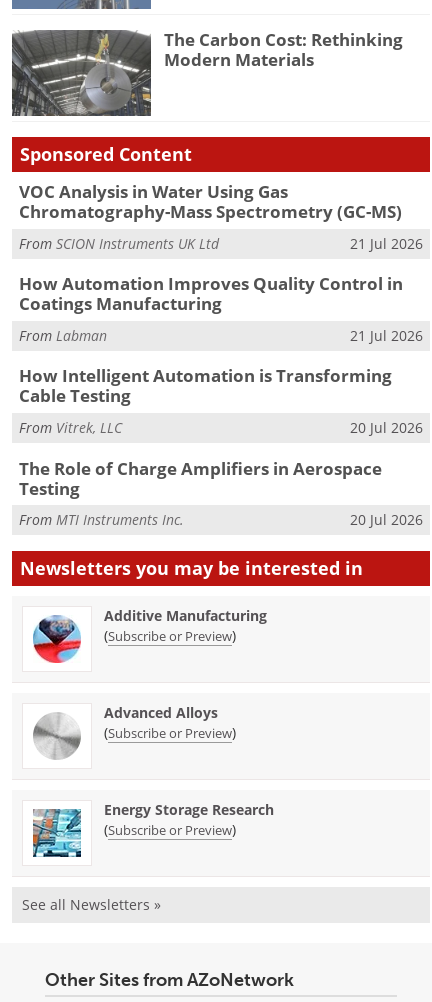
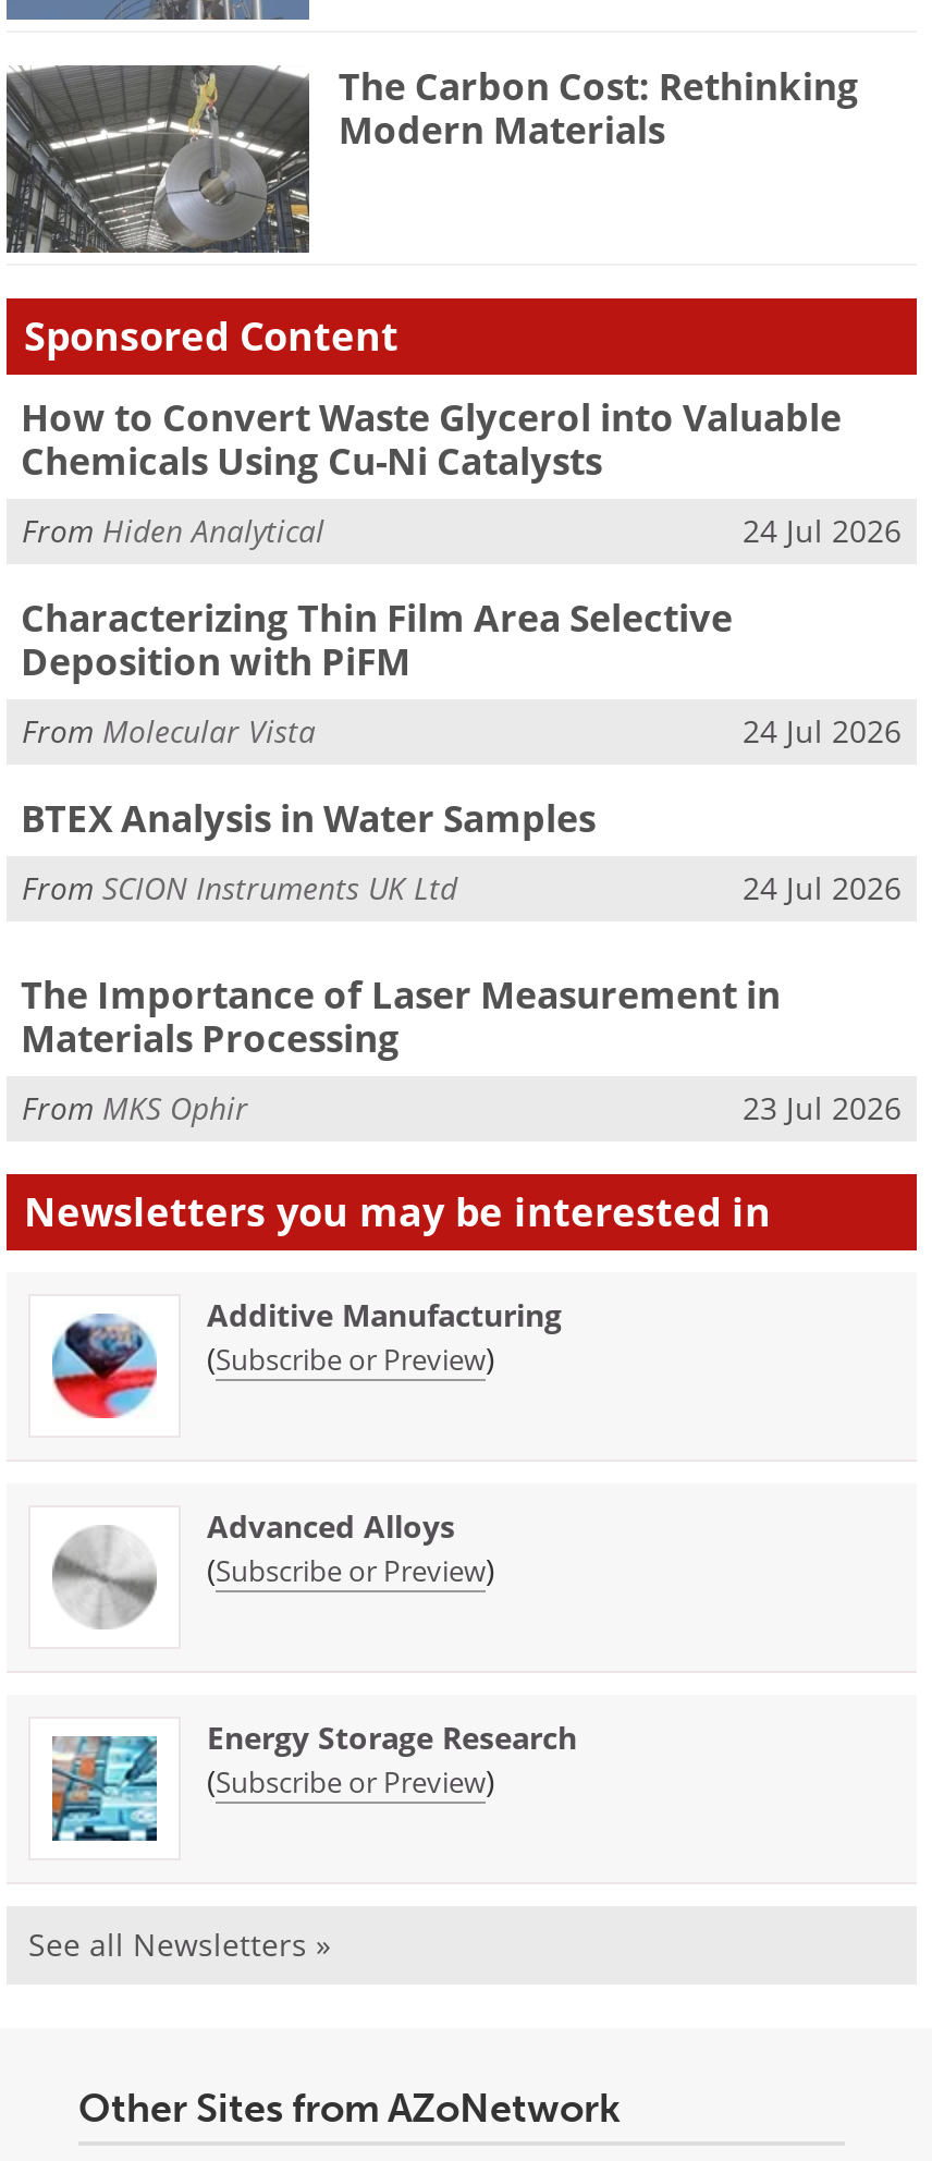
[18,180,401,223] VOC Analysis in Water Using Gas | Chromatography-Mass Spectrometry (GC-MS) -> [21,393,902,844] How to Convert Waste Glycerol into Valuable | Chemicals Using Cu-Ni Catalysts | From Hiden Analytical | 24 Jul 2026 | Characterizing Thin Film Area Selective | Deposition with PiFM | From Molecular Vista | 24 Jul 2026 | BTEX Analysis in Water Samples
[18,234,423,529] 21 Jul 2026 | How Automation Improves Quality Control in | Coatings Manufacturing | From Labman | 21 Jul 2026 | How Intelligent Automation is Transforming | Cable Testing | From Vitrek, LLC | 20 Jul 2026 | The Role of Charge Amplifiers in Aerospace | Testing | From MTI Instruments Inc. | 20 Jul 2026 -> [21,867,902,1128] 24 Jul 2026 | The Importance of Laser Measurement in | Materials Processing | From MKS Ophir | 23 Jul 2026
moved [19,234,219,253] -> [22,867,457,908]: From SCION Instruments UK Ltd

